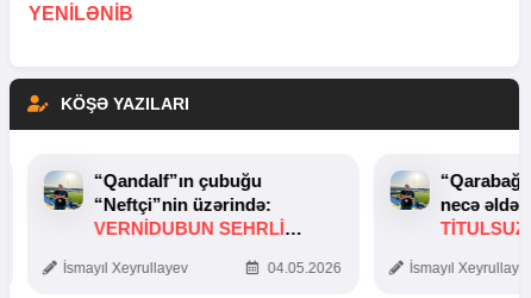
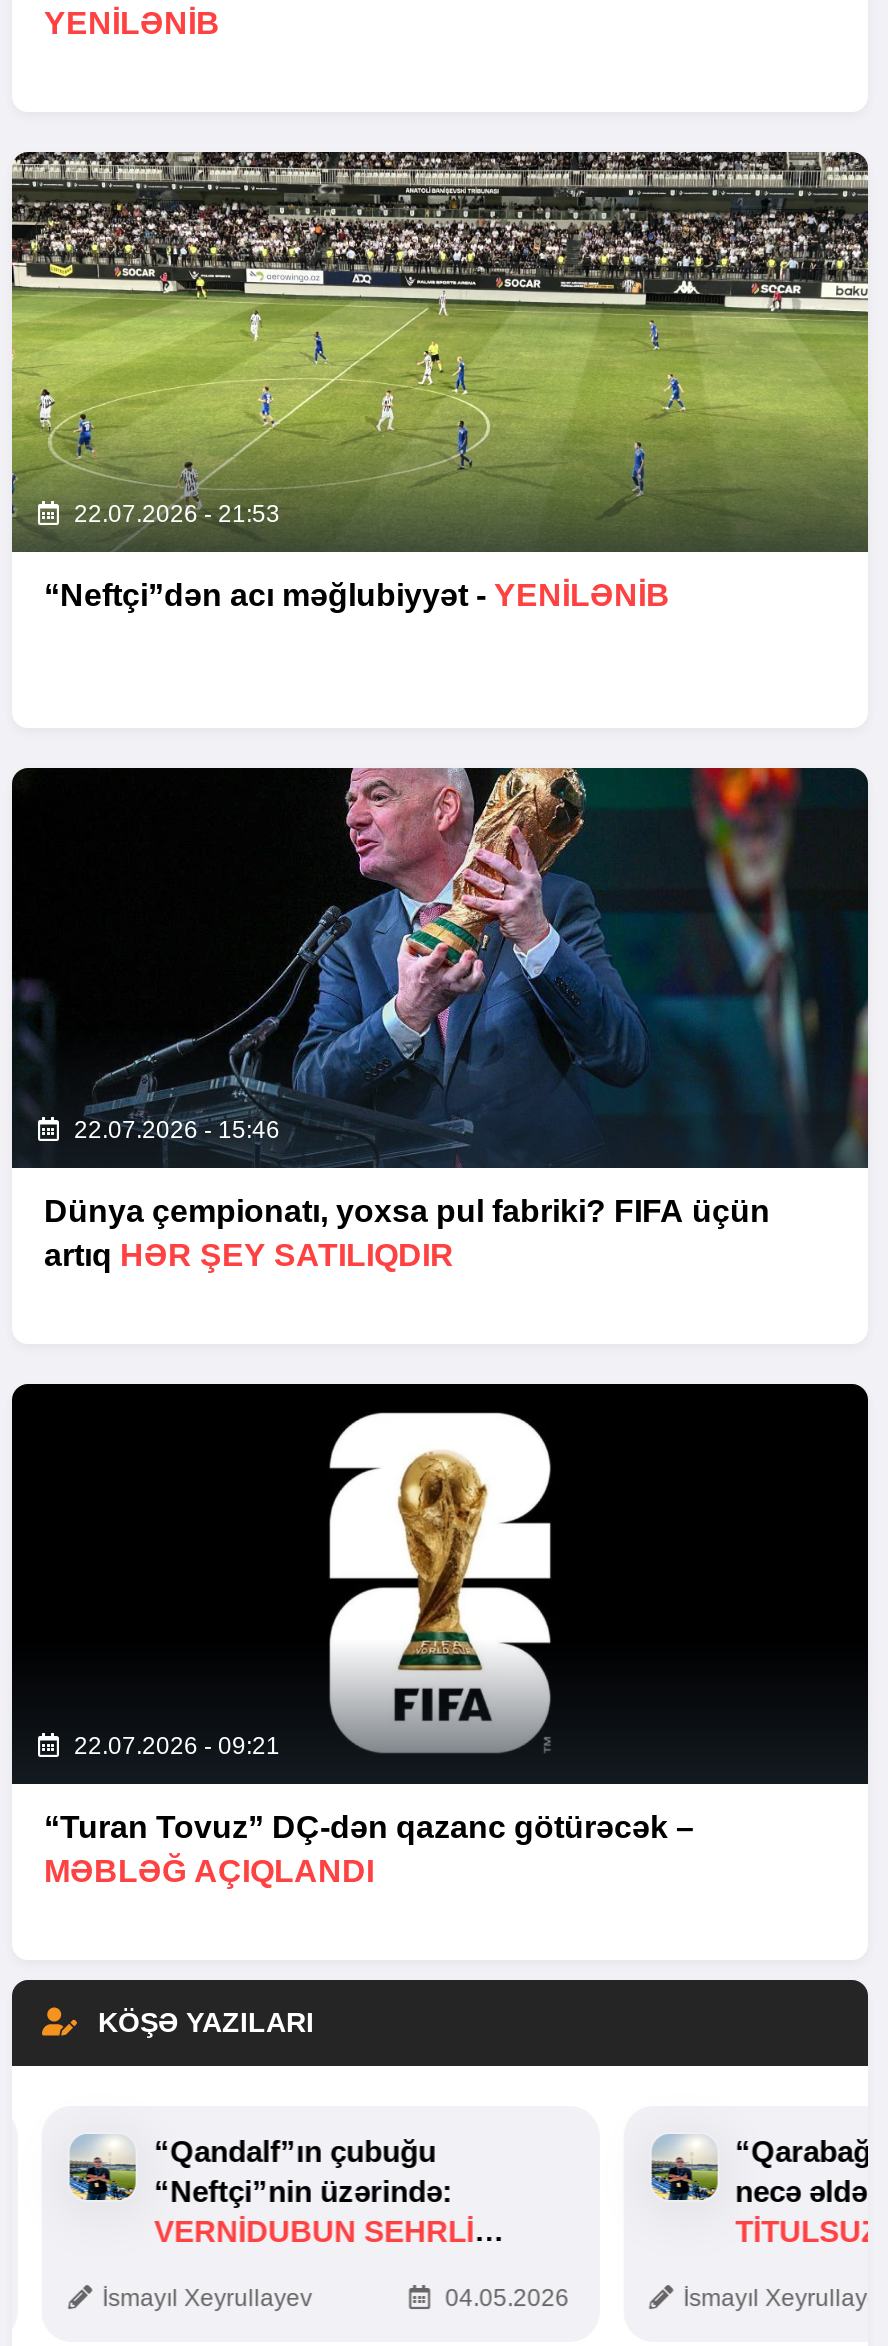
none -> [10,150,870,611] [image] | 22.07.2026 - 21:53 | “Neftçi”dən acı məğlubiyyət - YENİLƏNİB
none -> [10,766,870,1271] [image] | 22.07.2026 - 15:46 | Dünya çempionatı, yoxsa pul fabriki? FIFA üçün | artıq HƏR ŞEY SATILIQDIR
none -> [10,1382,870,1887] [image] | 22.07.2026 - 09:21 | “Turan Tovuz” DÇ-dən qazanc götürəcək – | MƏBLƏĞ AÇIQLANDI

